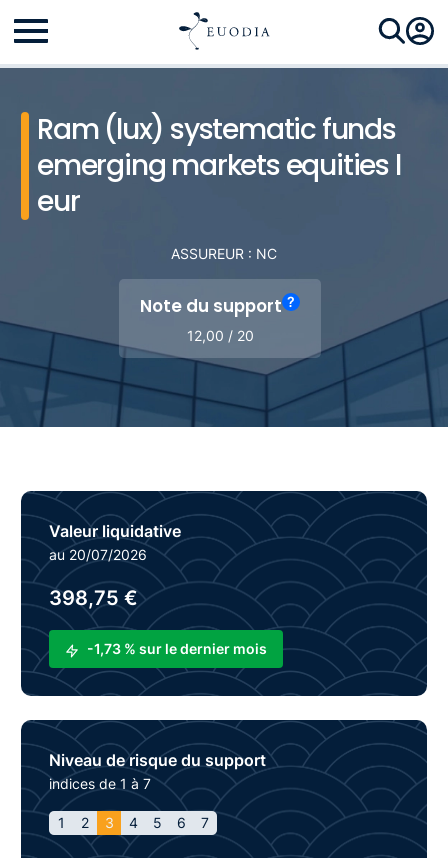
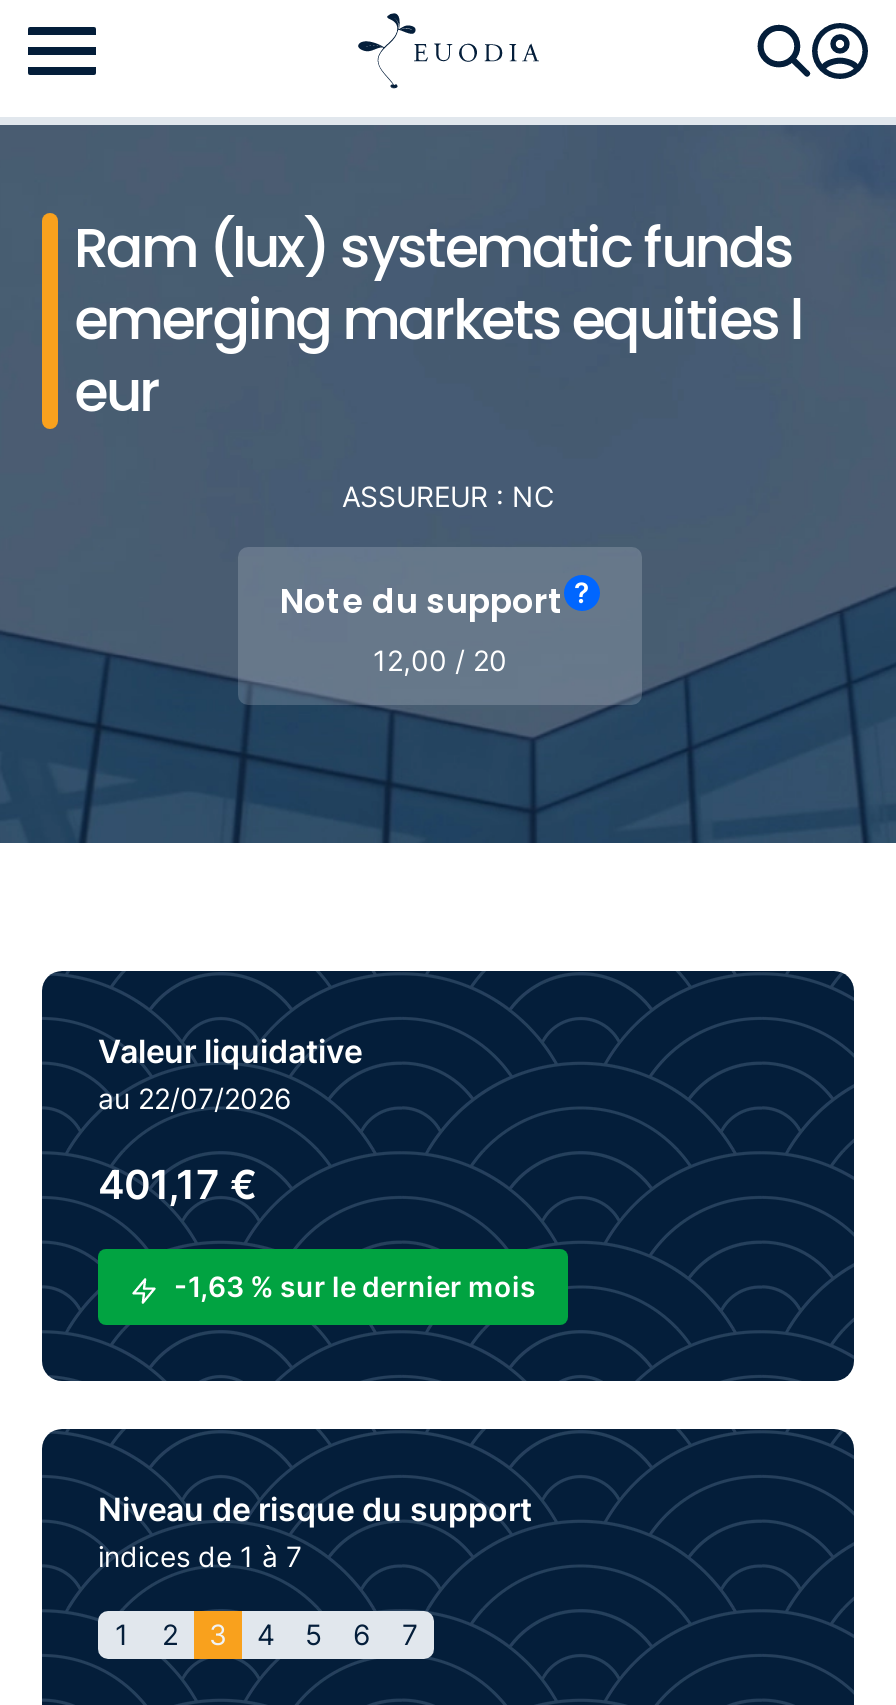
[49,546,147,563] au 20/07/2026 -> [98,1082,292,1116] au 22/07/2026
[49,586,138,610] 398,75 € -> [98,1162,258,1210] 401,17 €
[84,640,267,657] -1,73 % sur le dernier mois -> [168,1270,536,1304] -1,63 % sur le dernier mois

